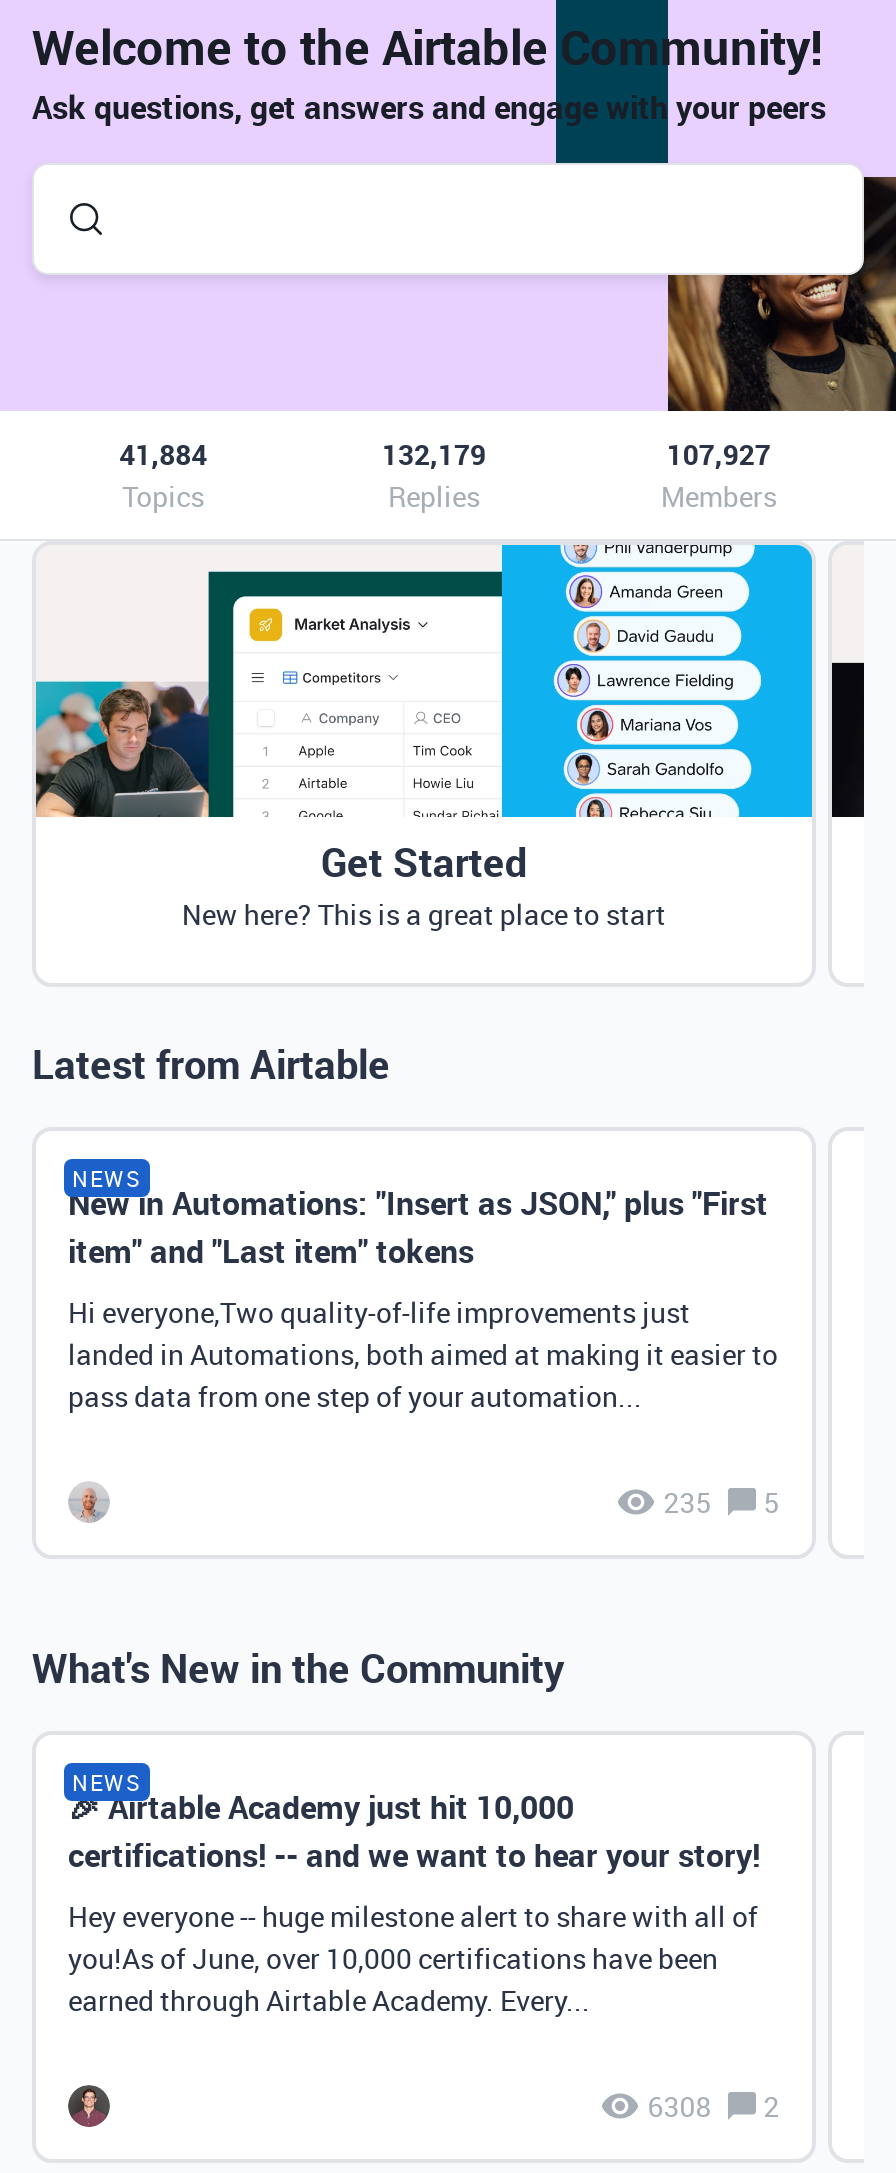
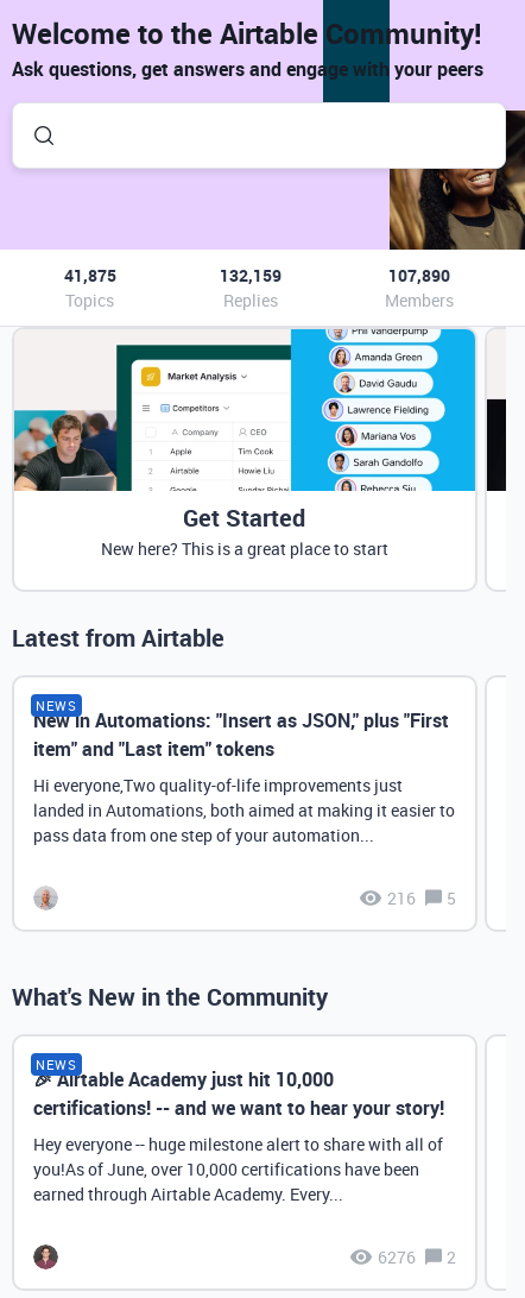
[119,435,207,473] 41,884 -> [64,264,116,286] 41,875
[382,435,486,473] 132,179 -> [220,264,282,286] 132,159
[667,435,771,473] 107,927 -> [389,264,451,286] 107,890
[664,1483,780,1521] 235 5 -> [387,887,456,909] 216 5
[648,2087,780,2125] 6308 2 -> [377,1246,456,1268] 6276 2

